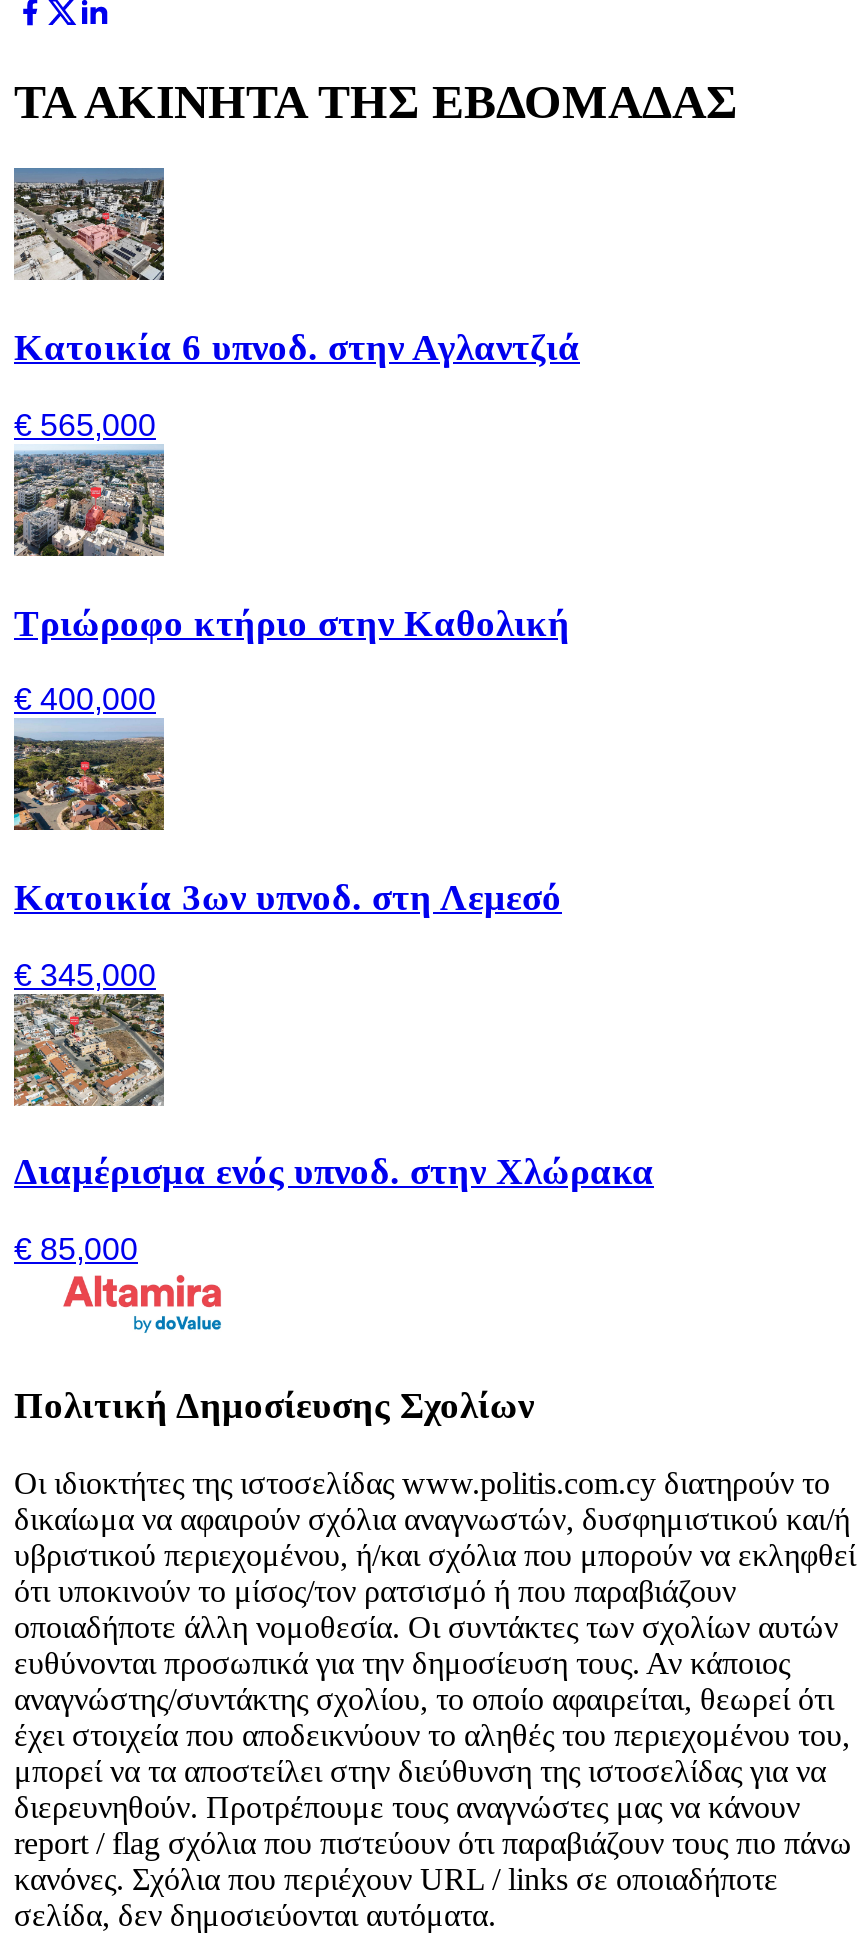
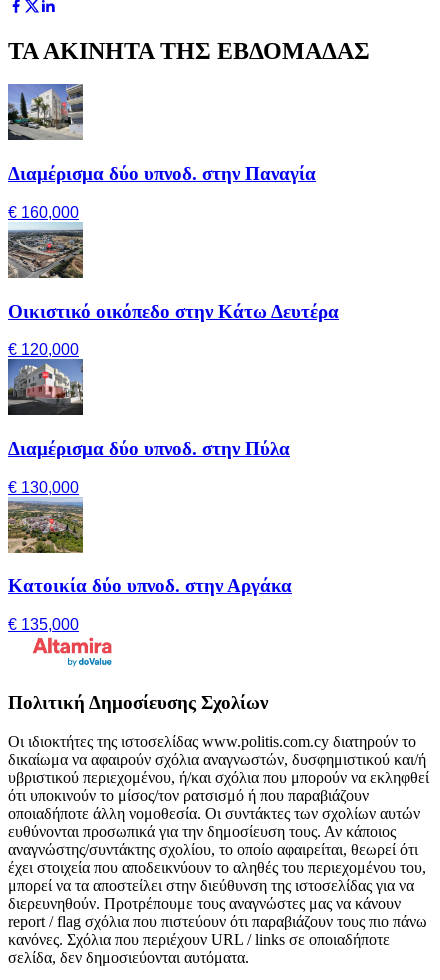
[12,168,580,368] [image] | Κατοικία 6 υπνοδ. στην Αγλαντζιά -> [7,84,316,184] [image] | Διαμέρισμα δύο υπνοδ. στην Παναγία
[14,408,156,442] € 565,000 -> [8,204,79,221] € 160,000
[12,456,570,643] [image] | Τριώροφο κτήριο στην Καθολική -> [8,228,339,322] [image] | Οικιστικό οικόπεδο στην Κάτω Δευτέρα
[14,683,156,717] € 400,000 -> [8,341,79,358] € 120,000
[12,732,562,918] [image] | Κατοικία 3ων υπνοδ. στη Λεμεσό -> [7,366,290,459] [image] | Διαμέρισμα δύο υπνοδ. στην Πύλα
[14,958,156,992] € 345,000 -> [8,479,79,496] € 130,000
[14,1006,654,1193] [image] | Διαμέρισμα ενός υπνοδ. στην Χλώρακα -> [8,503,292,596] [image] | Κατοικία δύο υπνοδ. στην Αργάκα
[14,1232,138,1266] € 85,000 -> [8,616,79,633] € 135,000

